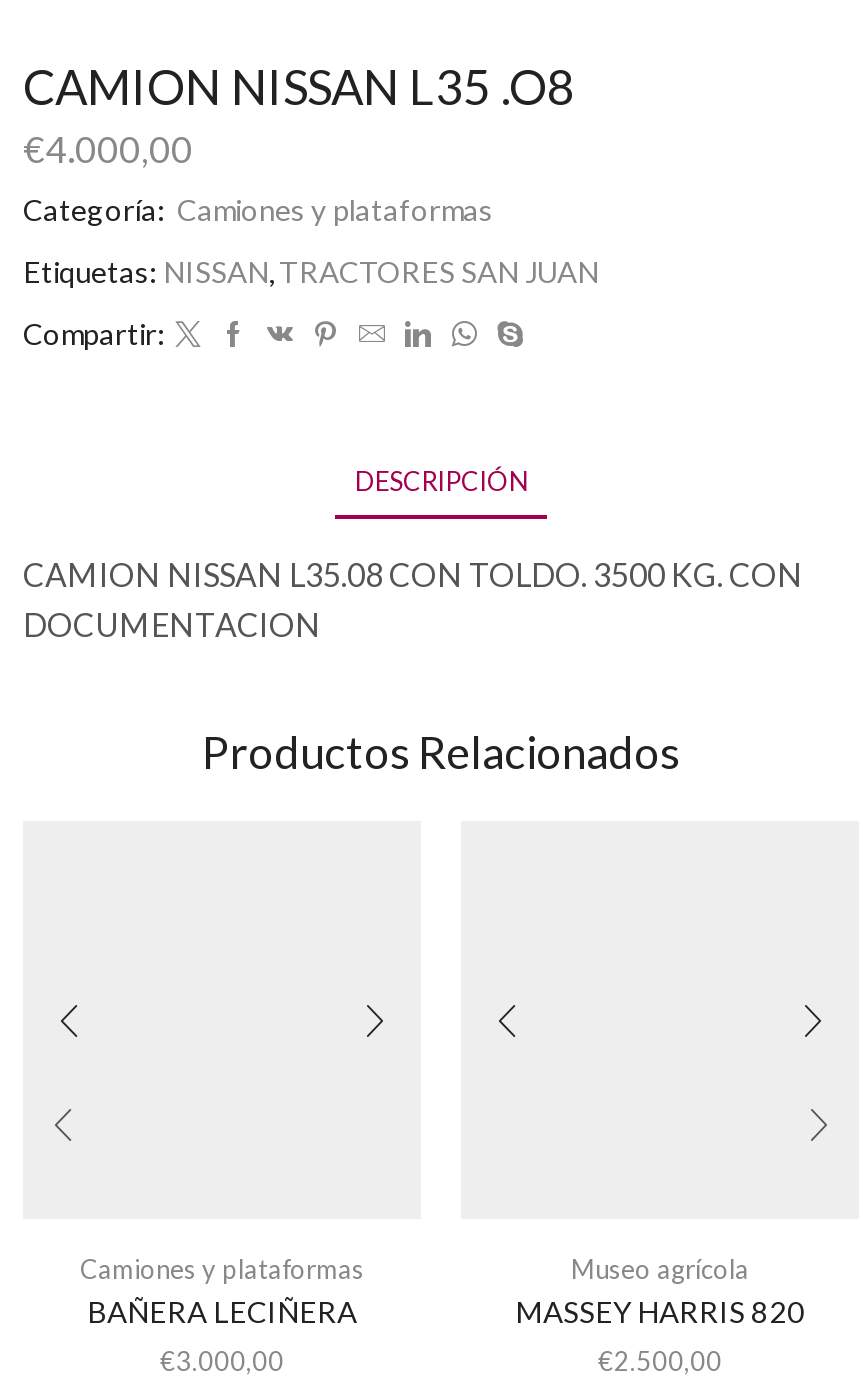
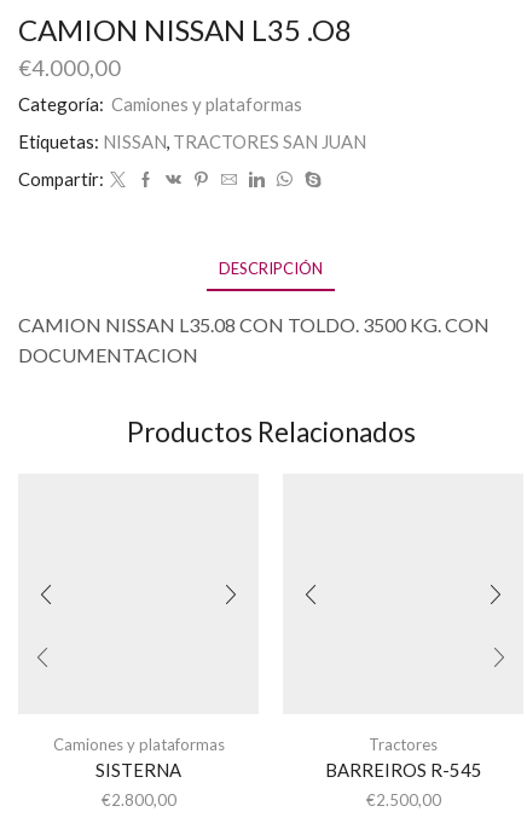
[515,1253,805,1329] Museo agrícola | MASSEY HARRIS 820 -> [325,735,482,781] Tractores | BARREIROS R-545
[87,1293,357,1377] BAÑERA LECIÑERA | €3.000,00 -> [95,759,181,810] SISTERNA | €2.800,00

